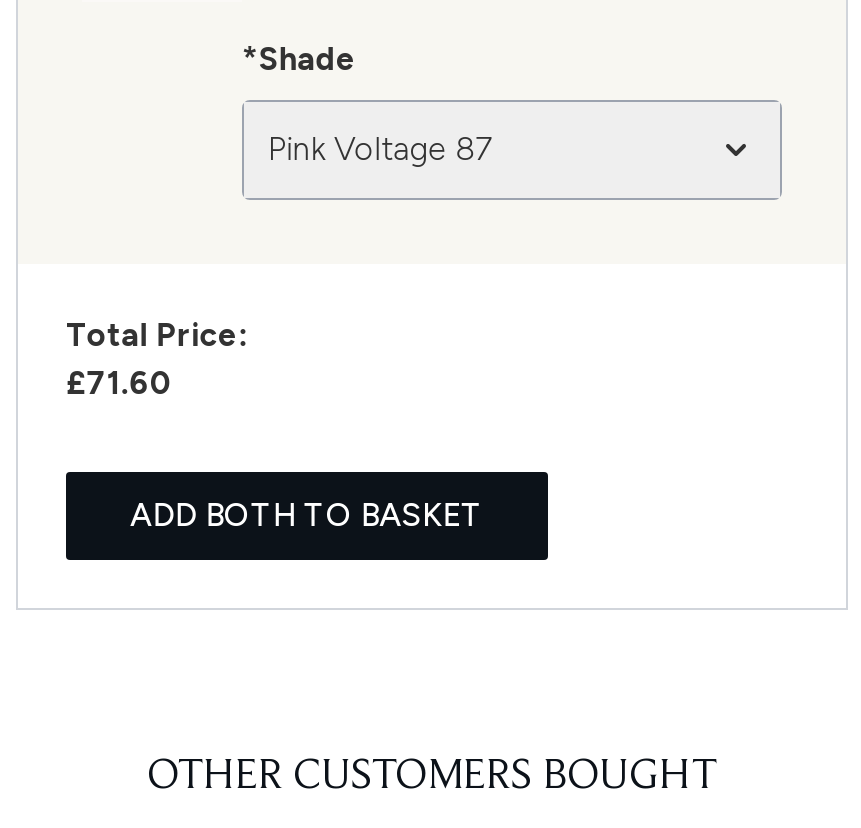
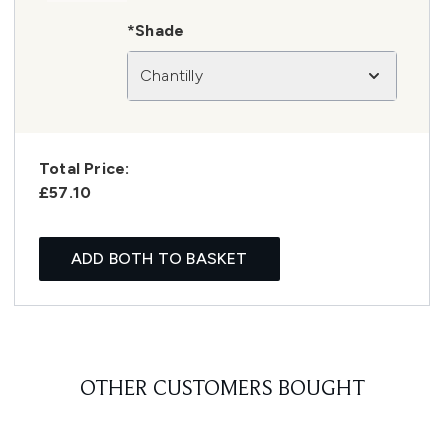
[268,130,492,168] Pink Voltage 87 -> [140,66,203,85] Chantilly
[66,364,172,402] £71.60 -> [39,183,91,202] £57.10

